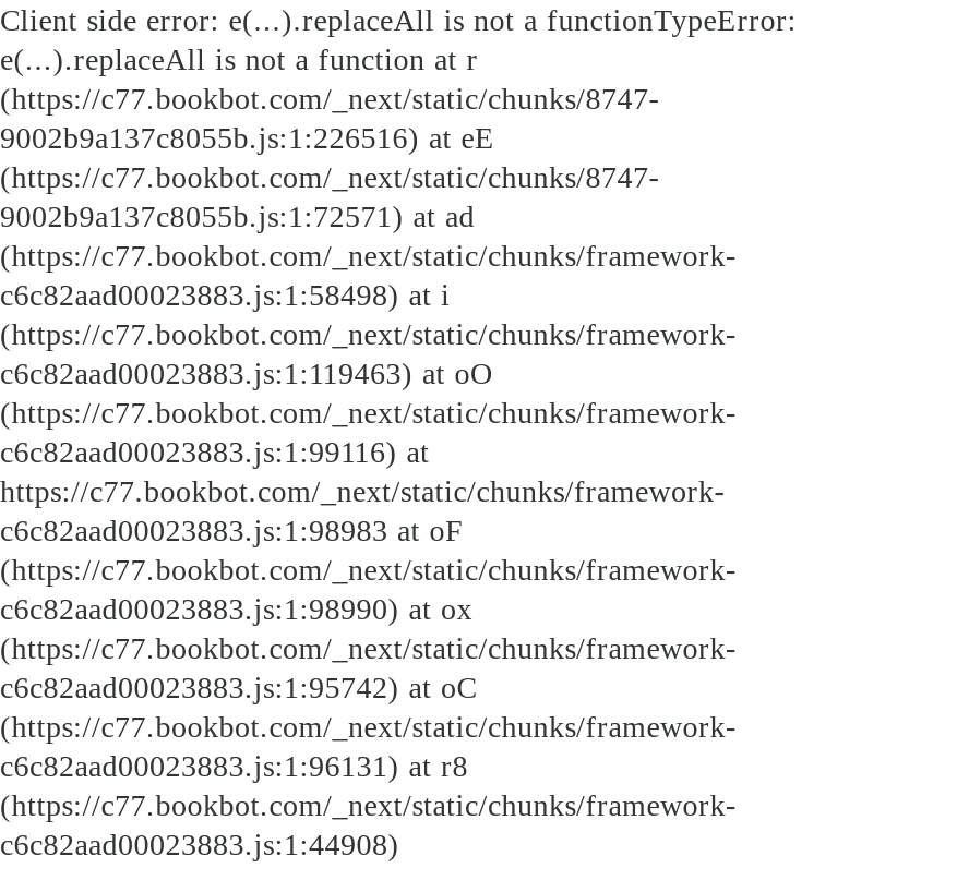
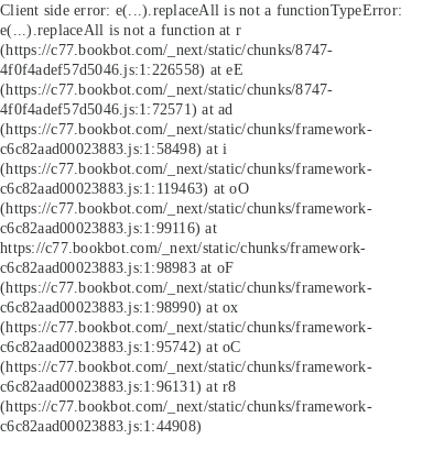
[0,120,495,155] 9002b9a137c8055b.js:1:226516) at eE -> [0,61,243,78] 4f0f4adef57d5046.js:1:226558) at eE
[0,198,475,233] 9002b9a137c8055b.js:1:72571) at ad -> [0,100,233,118] 4f0f4adef57d5046.js:1:72571) at ad

